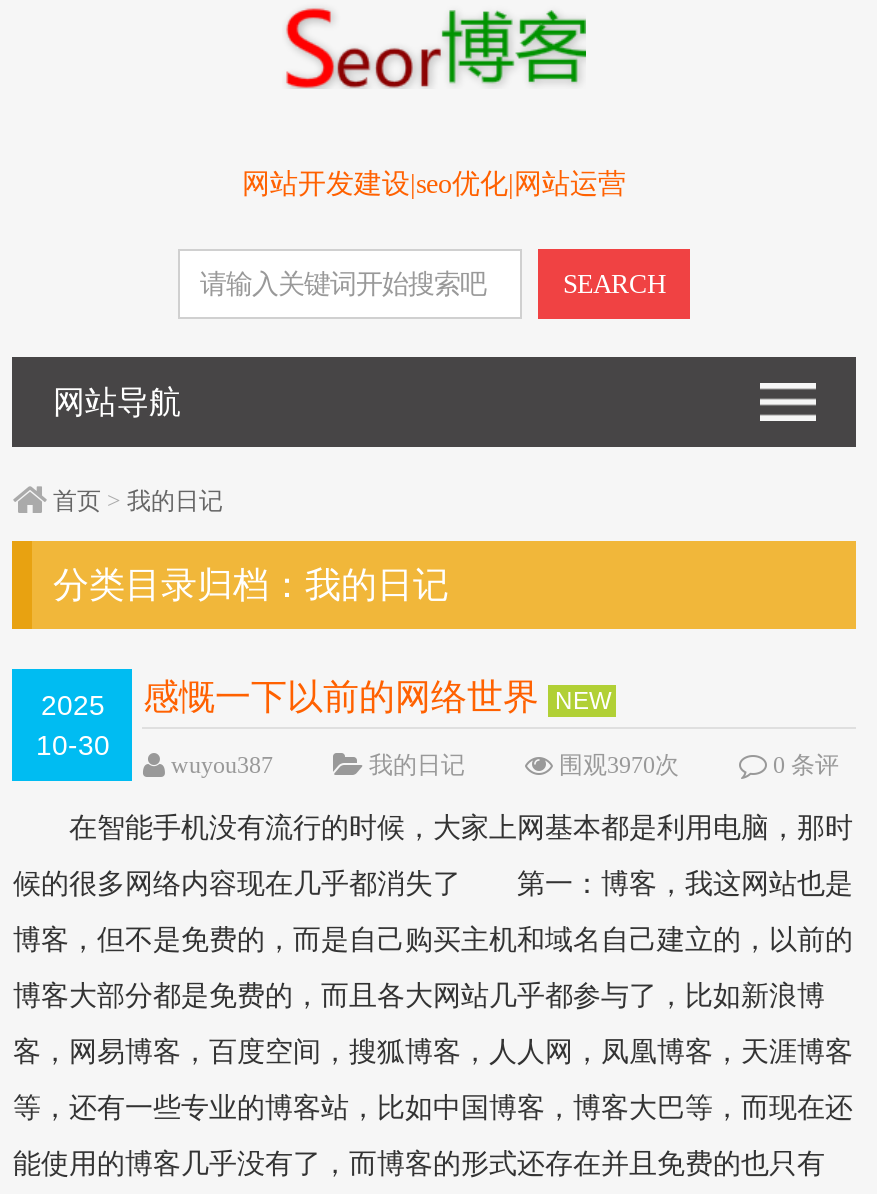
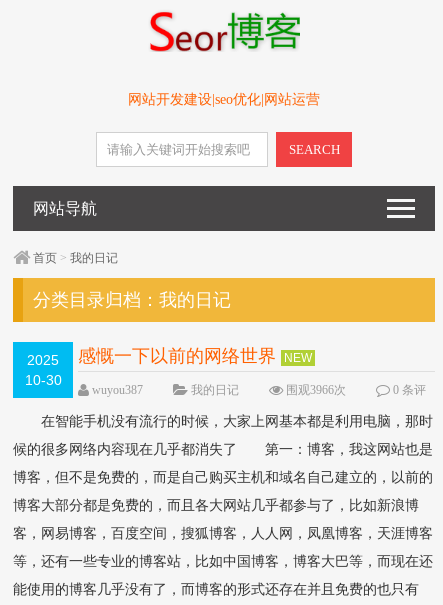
[553,751,679,779] 围观3970次 -> [283,383,346,397] 围观3966次

